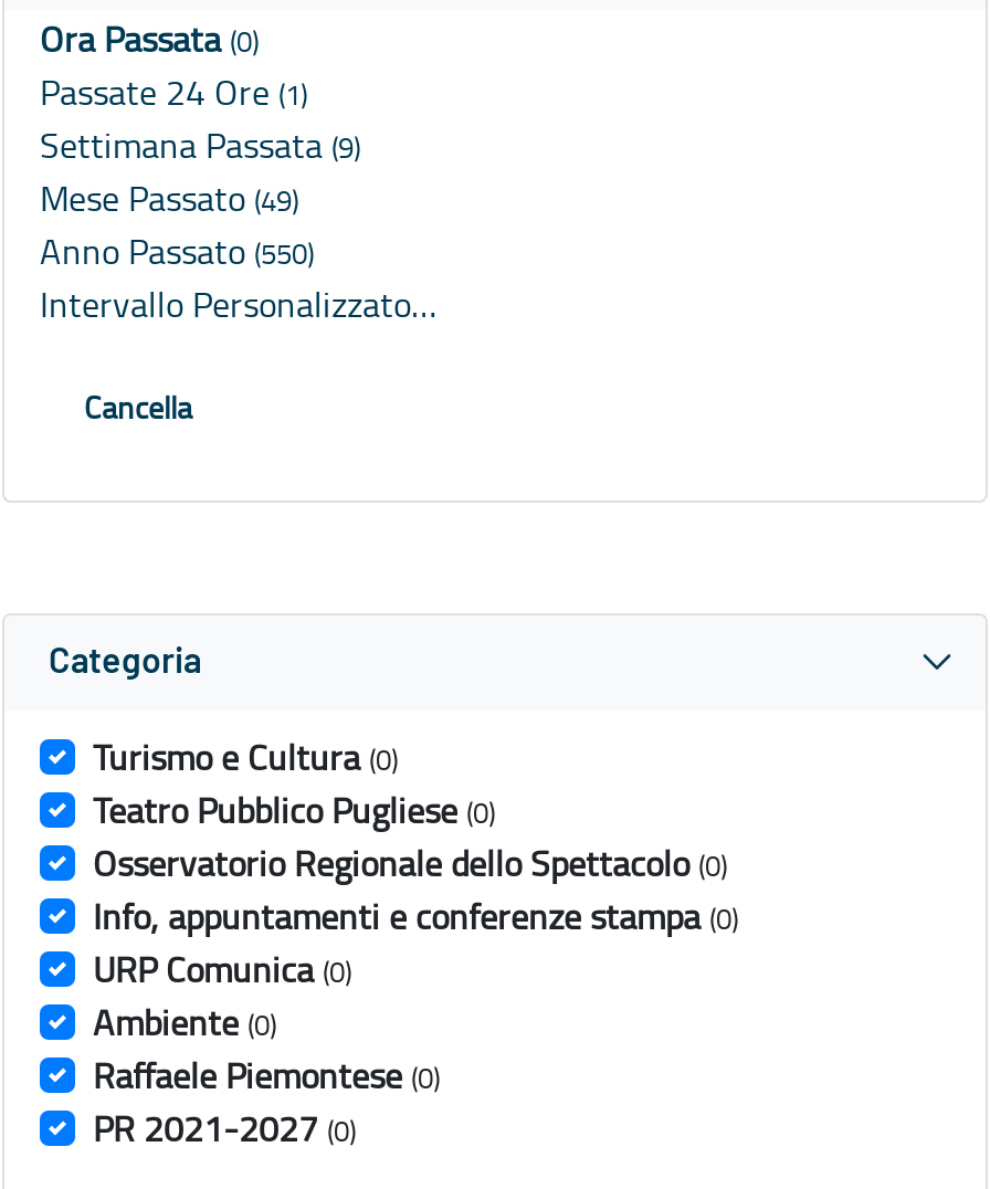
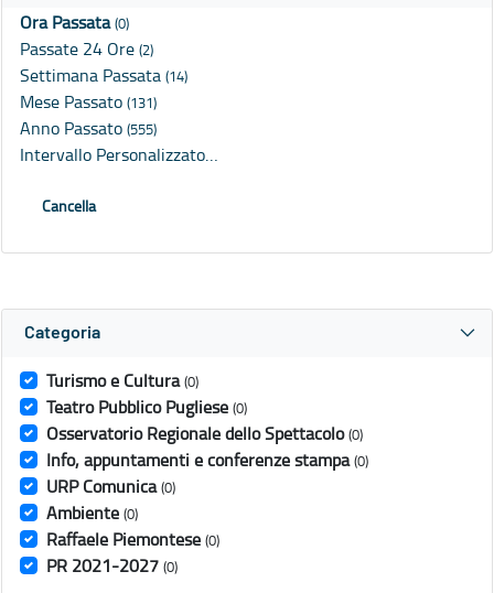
[40,68,307,117] Passate 24 Ore (1) -> [20,37,153,61] Passate 24 Ore (2)
[40,121,360,170] Settimana Passata (9) -> [20,63,187,87] Settimana Passata (14)
[40,174,298,223] Mese Passato (49) -> [20,90,157,114] Mese Passato (131)
[40,227,314,276] Anno Passato (550) -> [20,116,157,140] Anno Passato (555)

